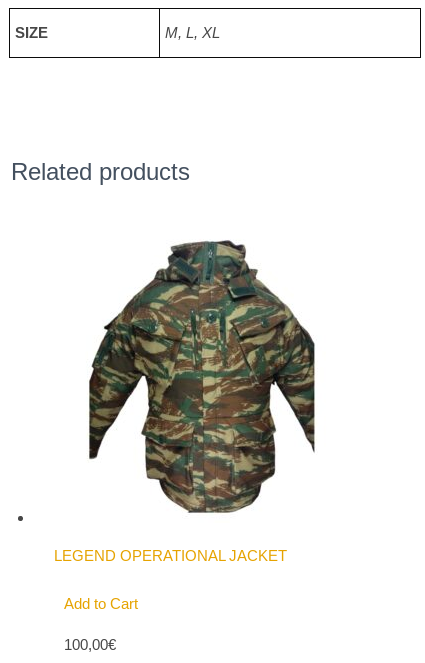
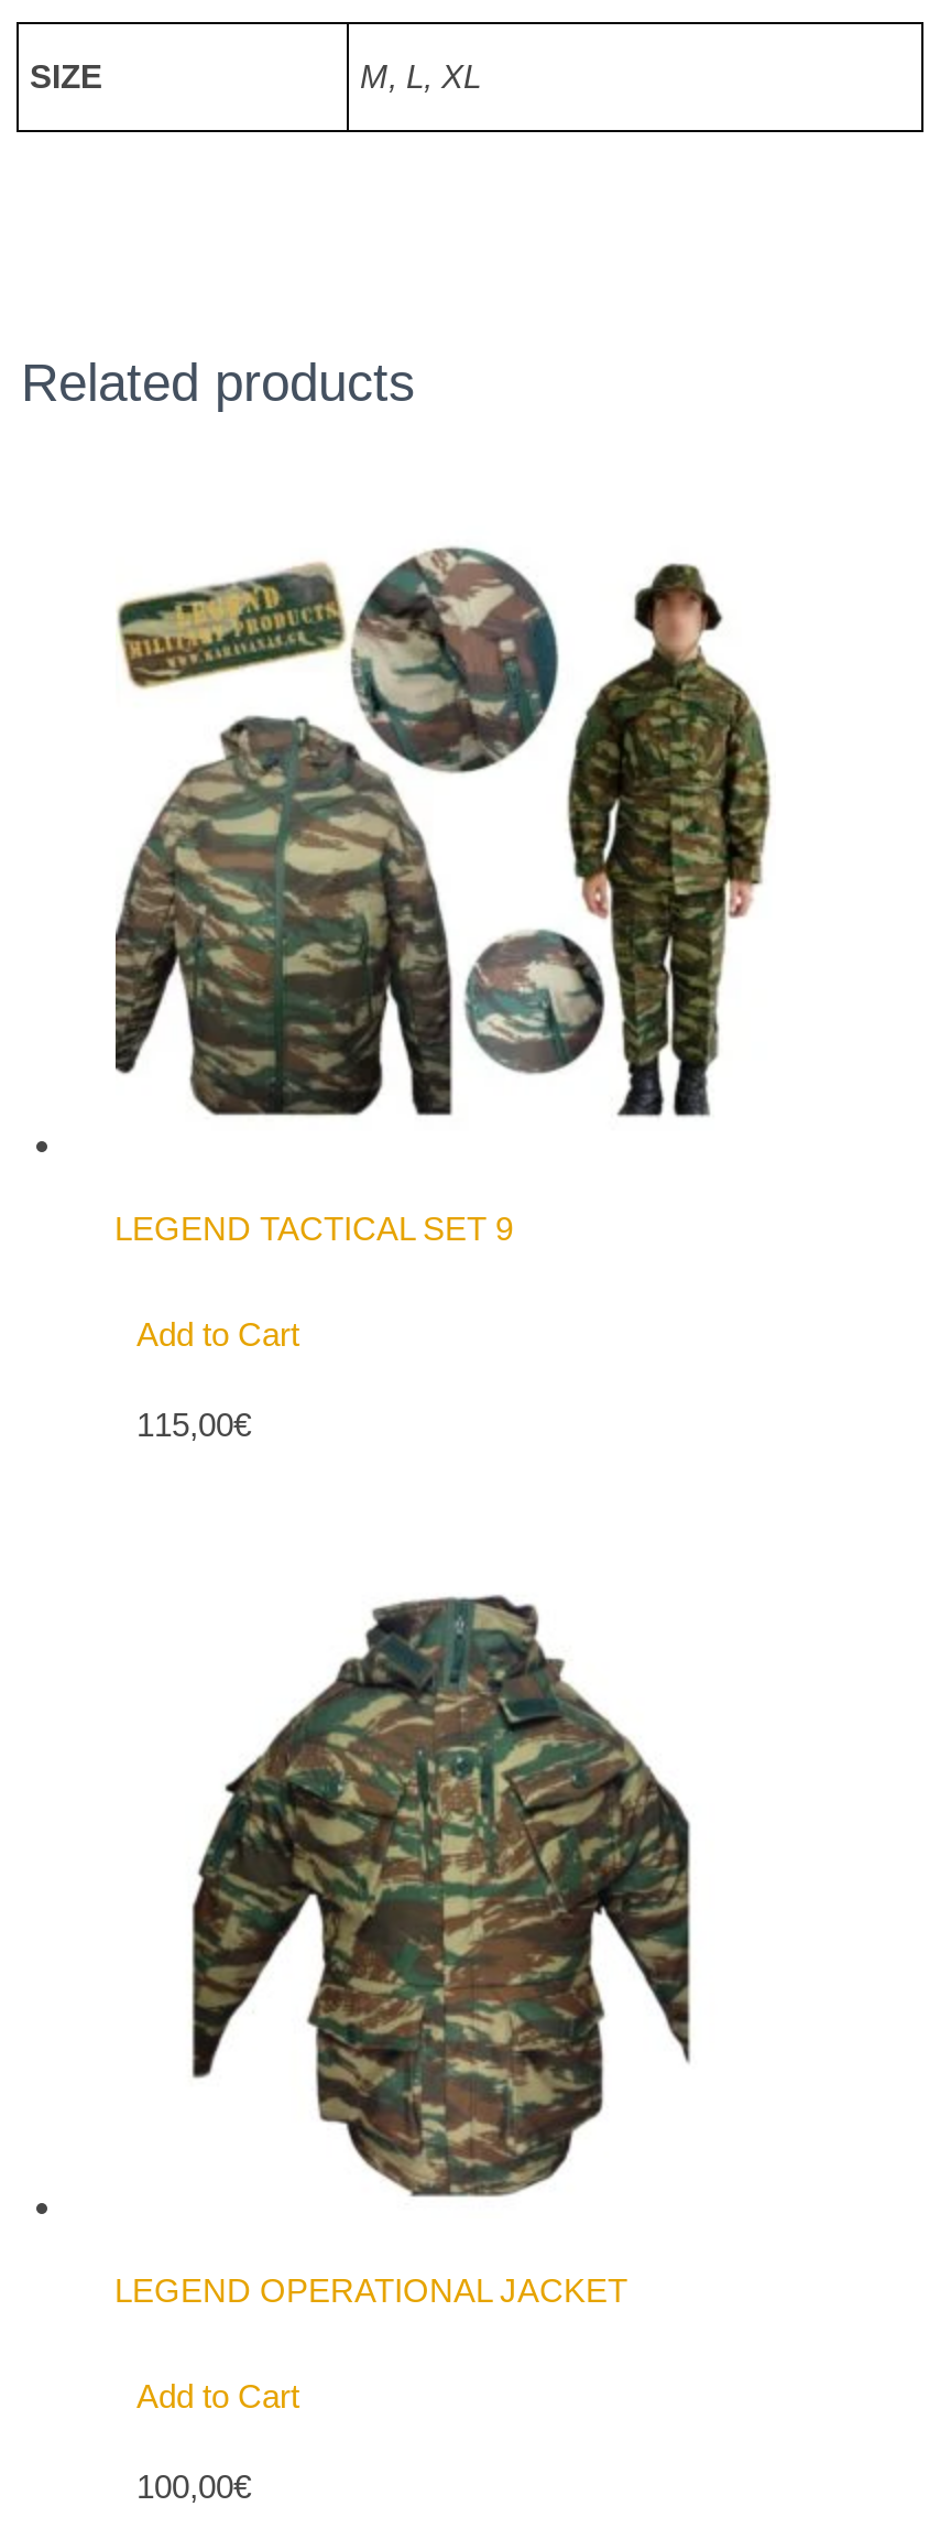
none -> [113,544,772,1119] [image]
none -> [114,1210,513,1444] LEGEND TACTICAL SET 9 | Add to Cart | 115,00€

